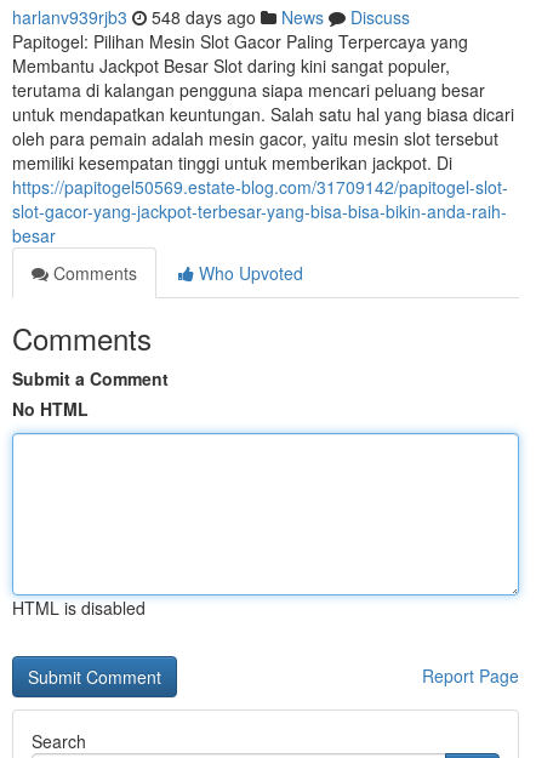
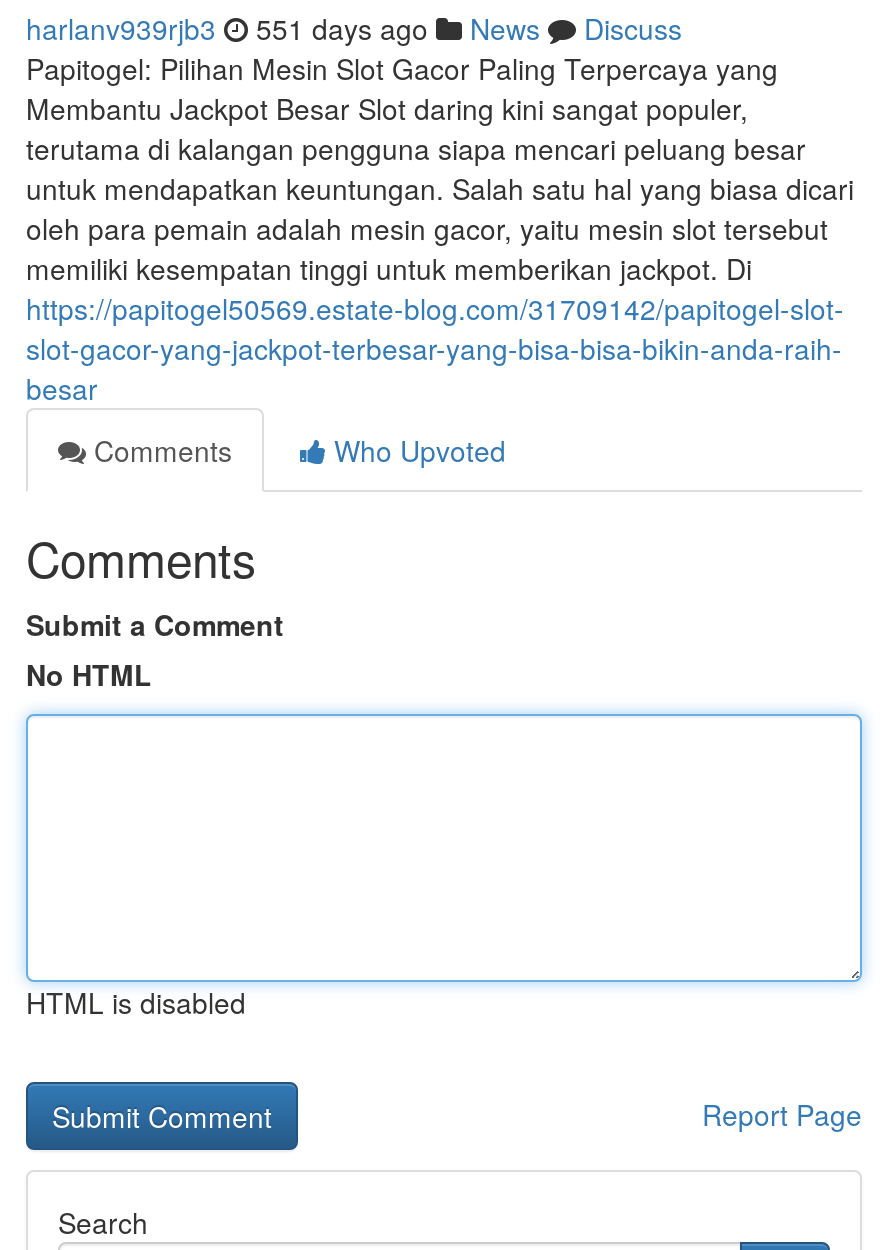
[12,5,410,29] harlanv939rjb3 548 days ago News Discuss -> [26,8,682,48] harlanv939rjb3 551 days ago News Discuss

